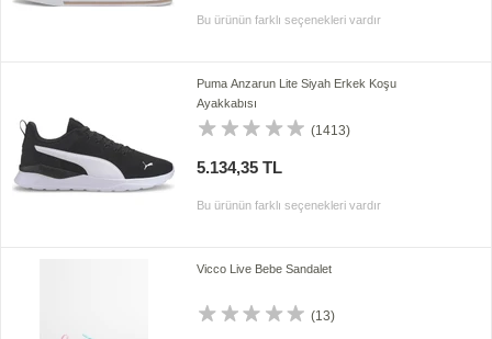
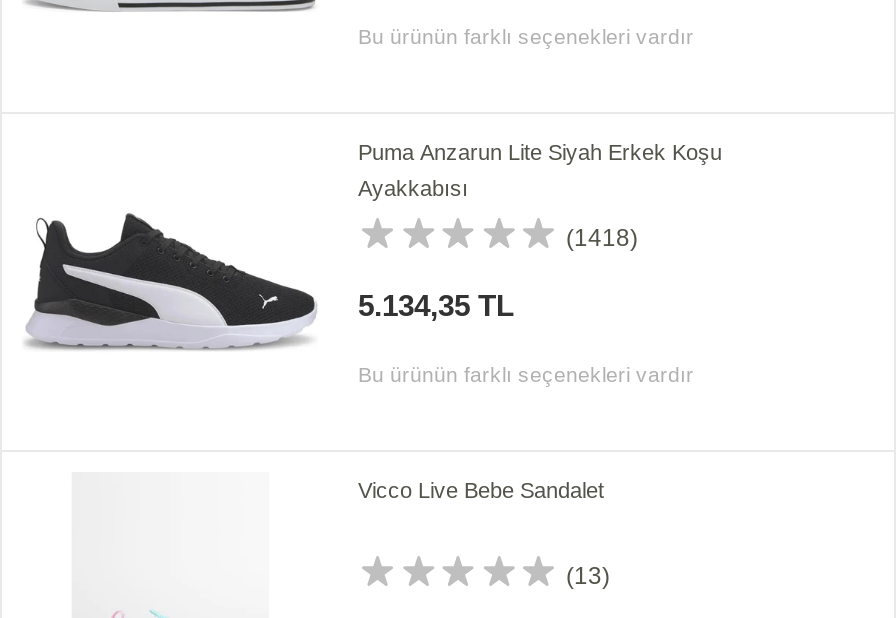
[311,123,350,138] (1413) -> [566,224,638,252] (1418)

